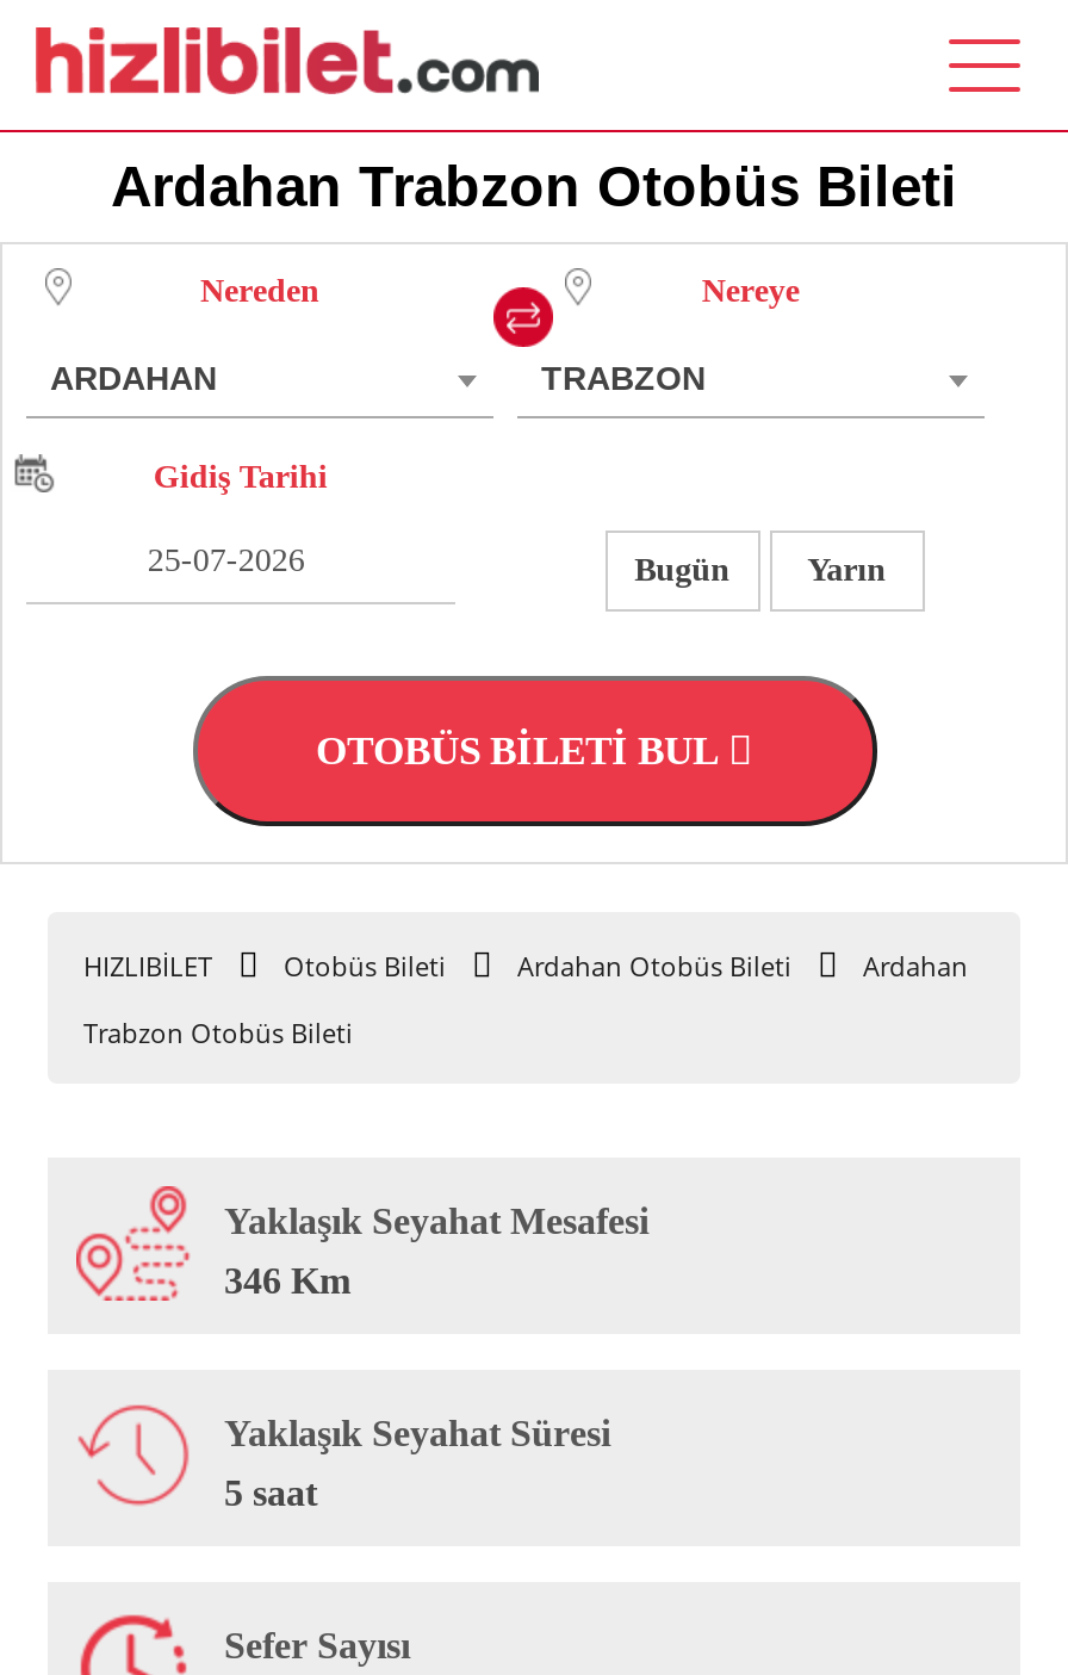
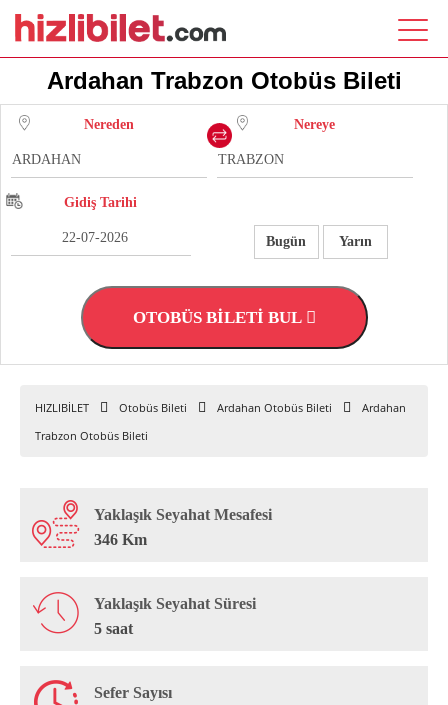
[50,358,217,396] ARDAHAN -> none
[541,358,706,396] TRABZON -> none

